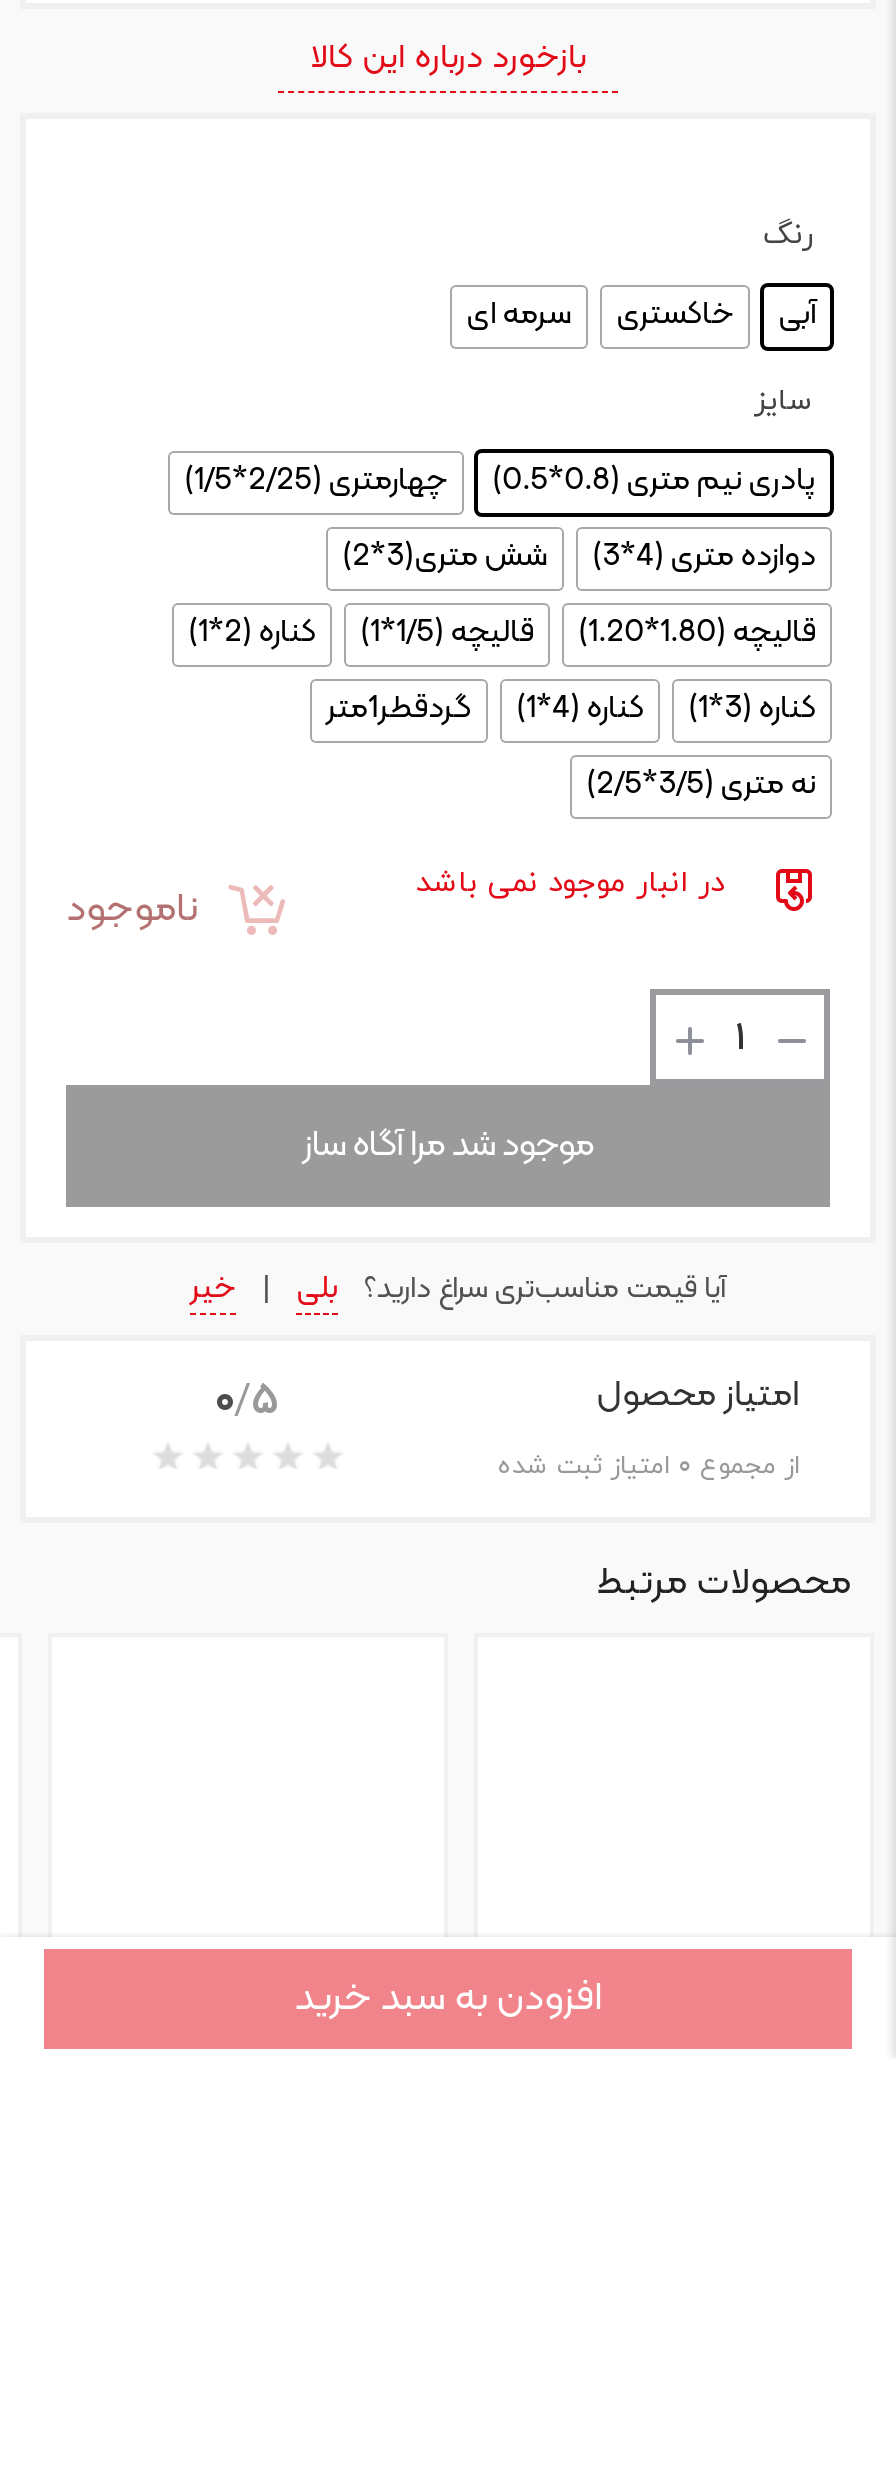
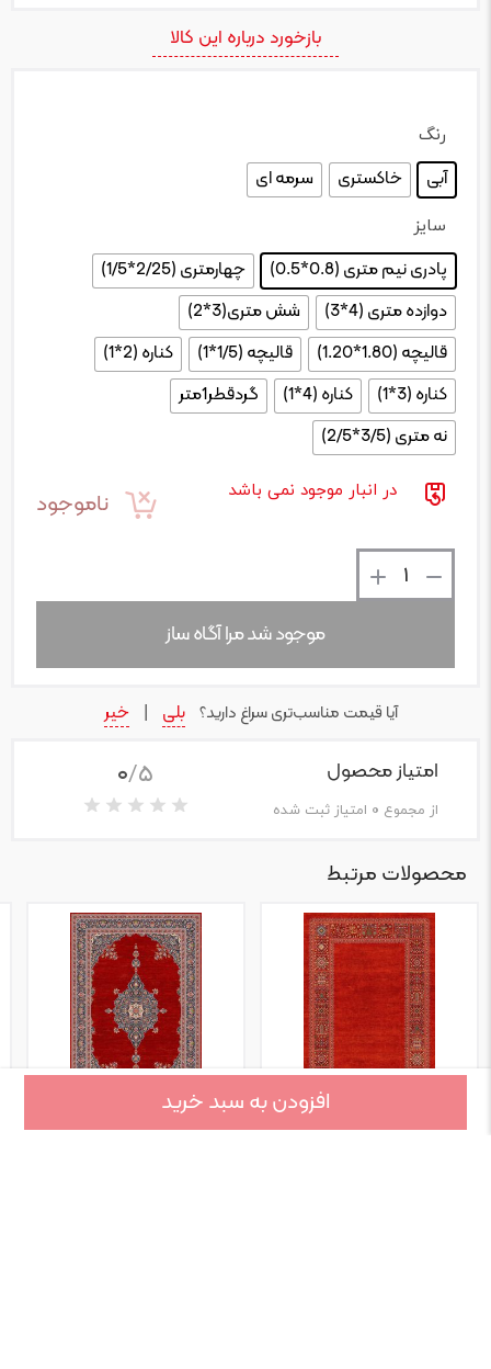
none -> [69,912,203,1070] [image]
none -> [302,912,436,1070] [image]

